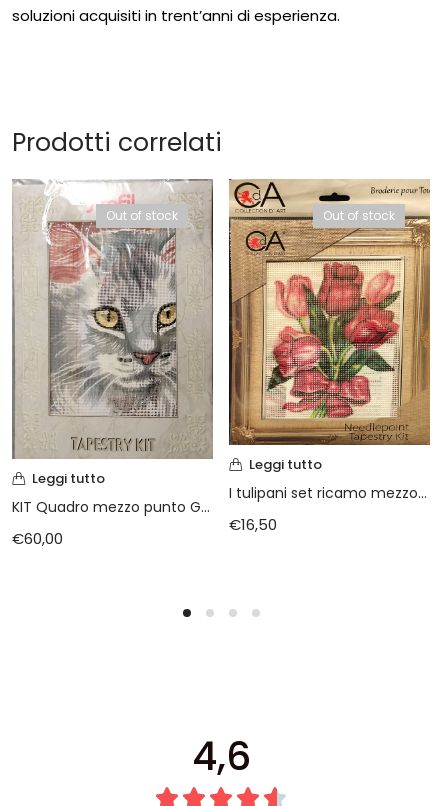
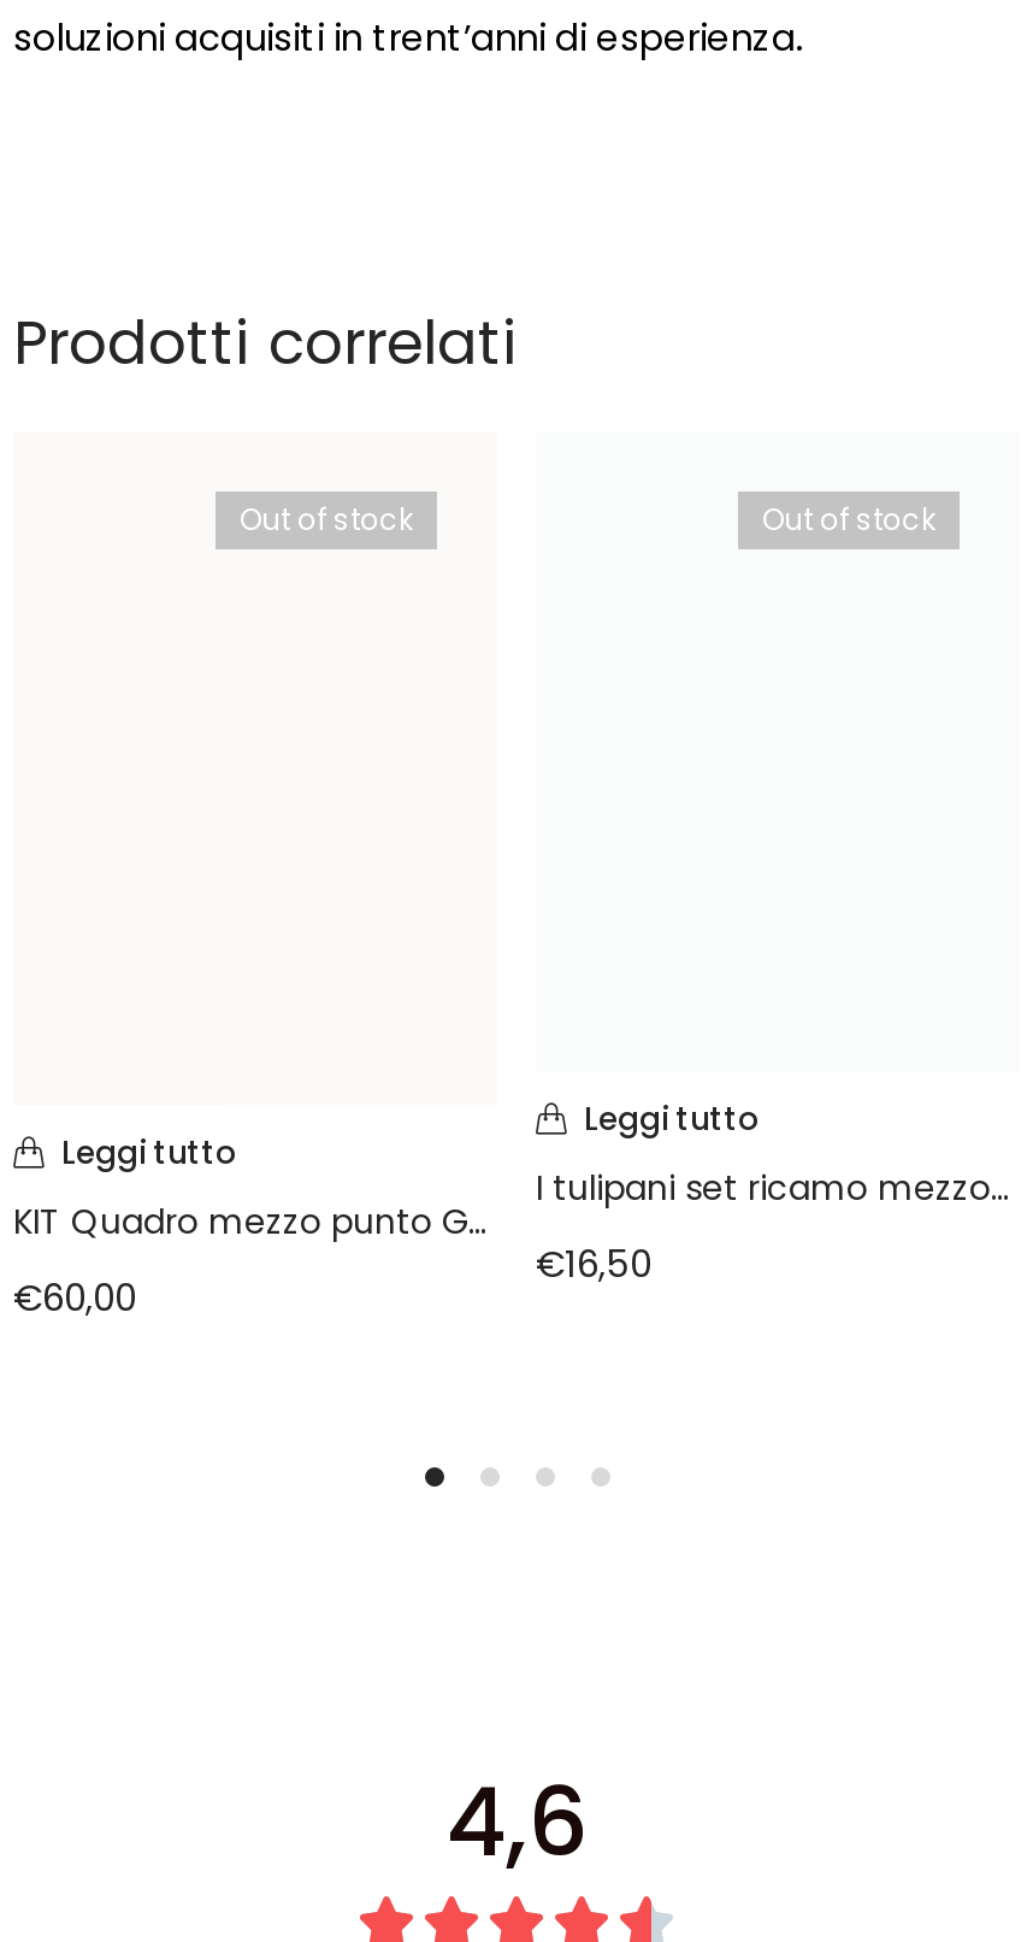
[11,178,214,460] [image] -> none
[228,178,431,446] [image] -> none

